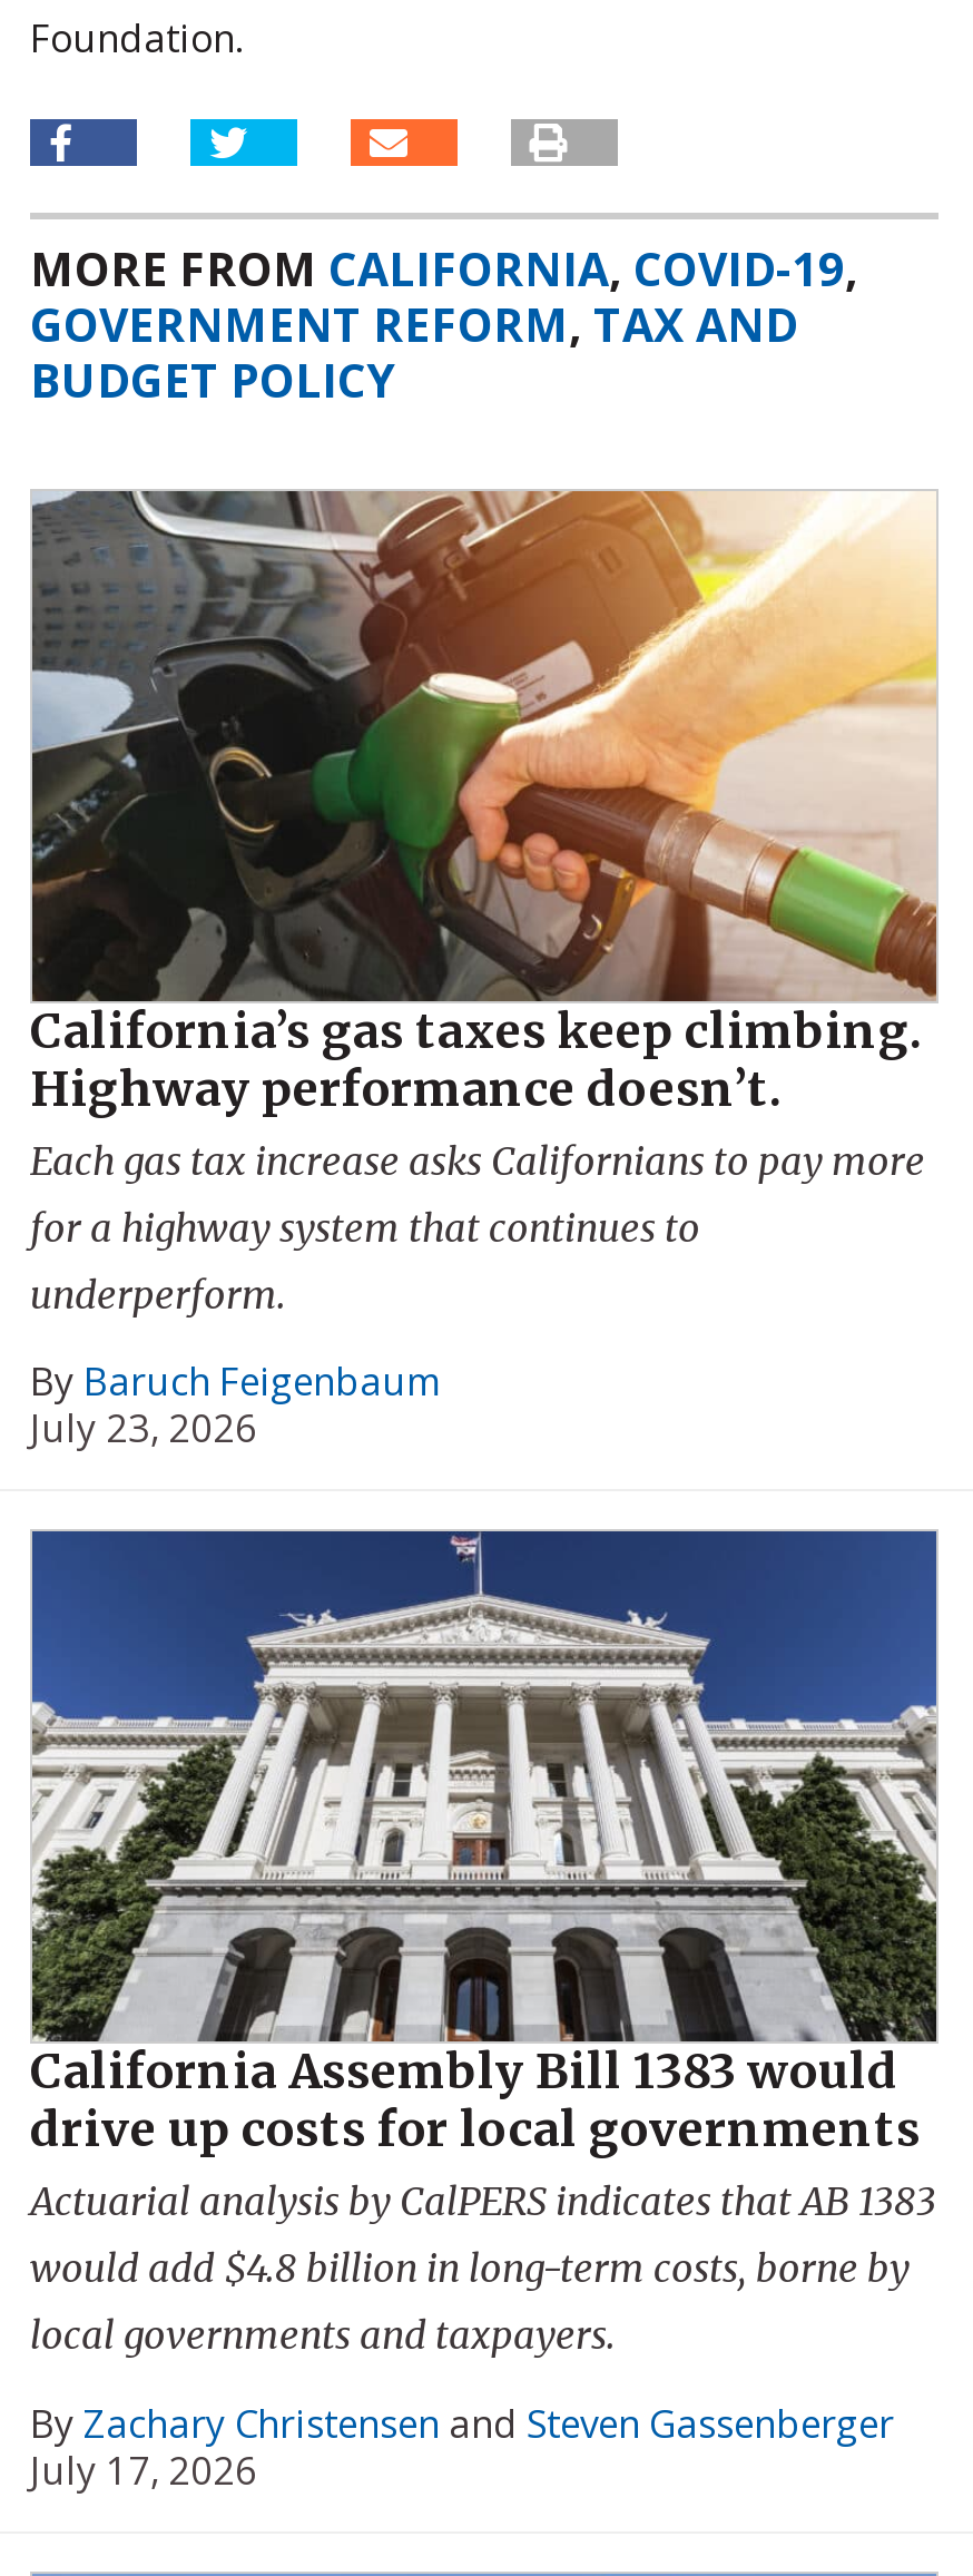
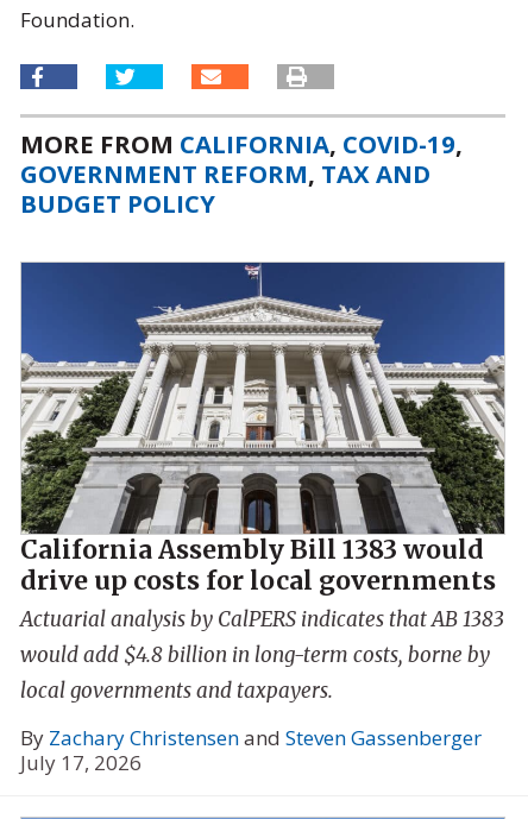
[30,488,938,1454] [image] | California’s gas taxes keep climbing. | Highway performance doesn’t. | Each gas tax increase asks Californians to pay more | for a highway system that continues to | underperform. | By Baruch Feigenbaum | July 23, 2026 -> none

